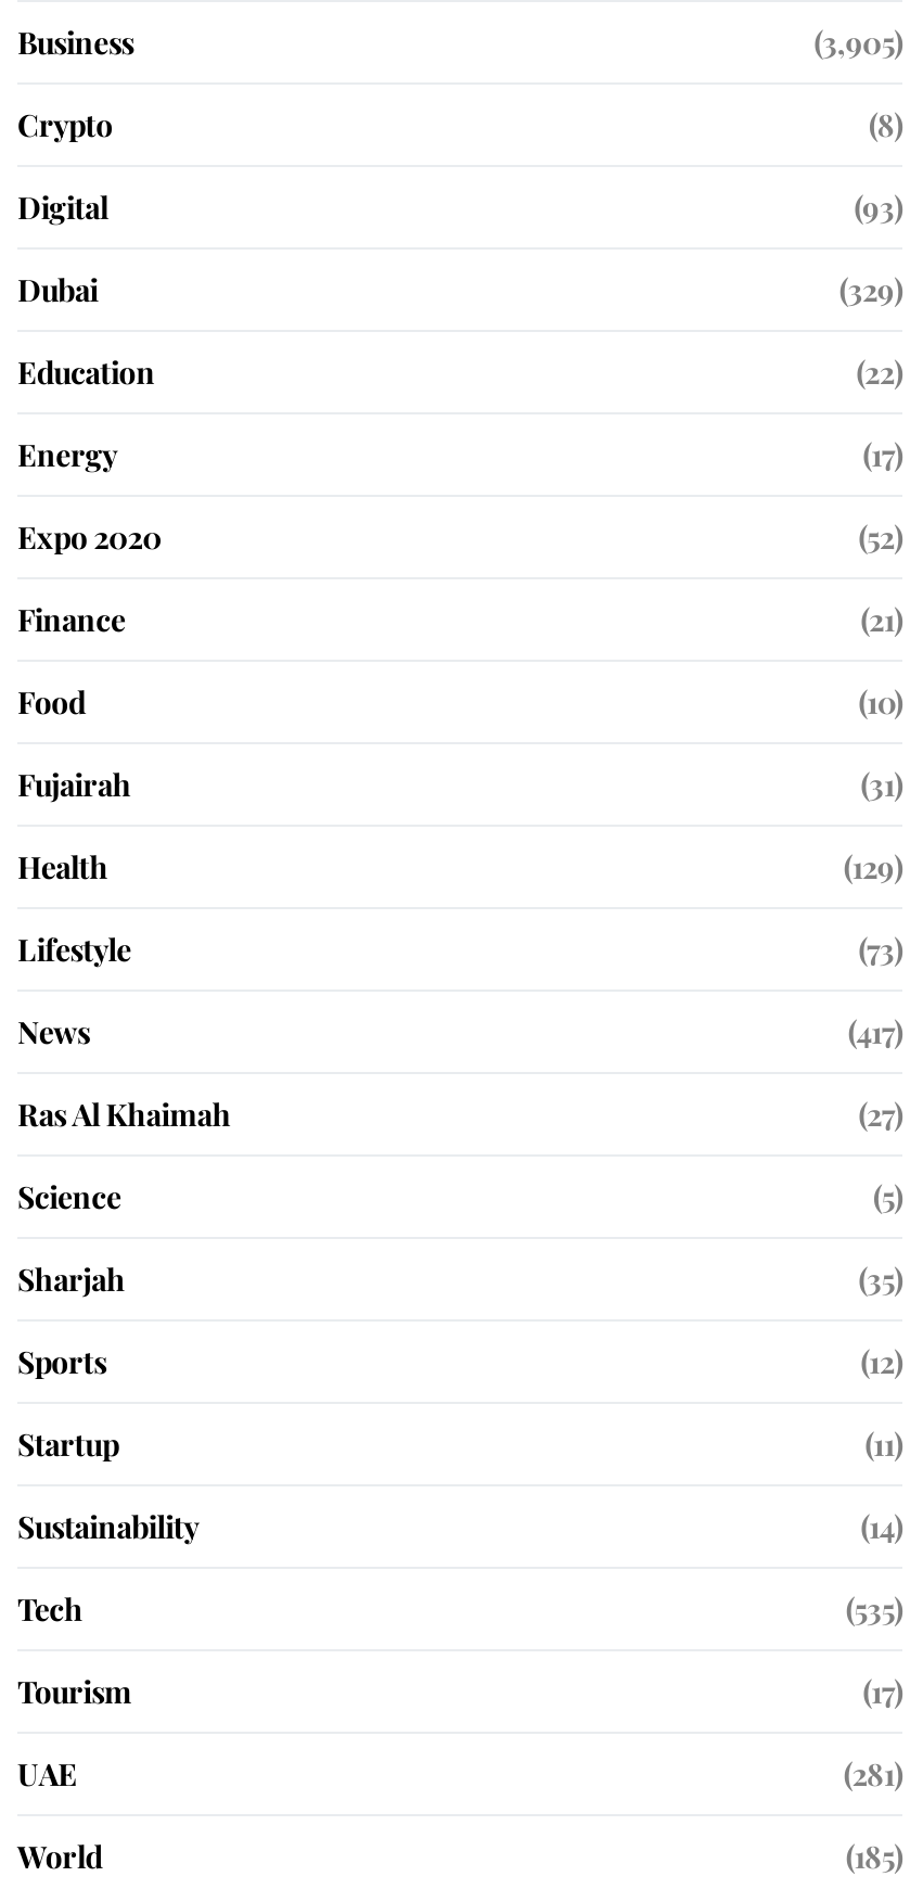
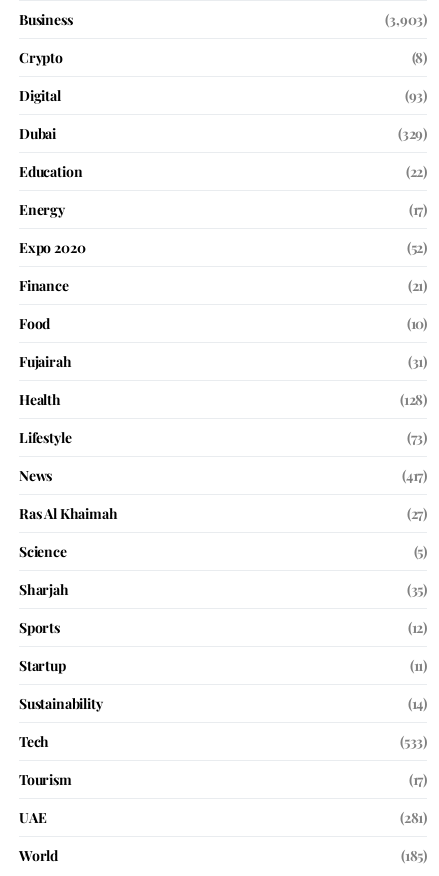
[814,22,902,63] (3,905) -> [385,10,427,29] (3,903)
[844,846,902,888] (129) -> [400,390,427,409] (128)
[846,1588,902,1630] (535) -> [400,732,427,751] (533)

